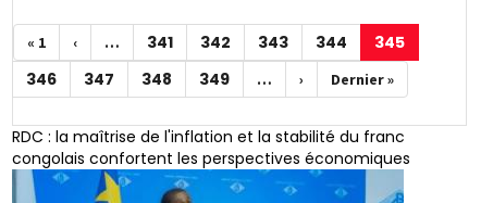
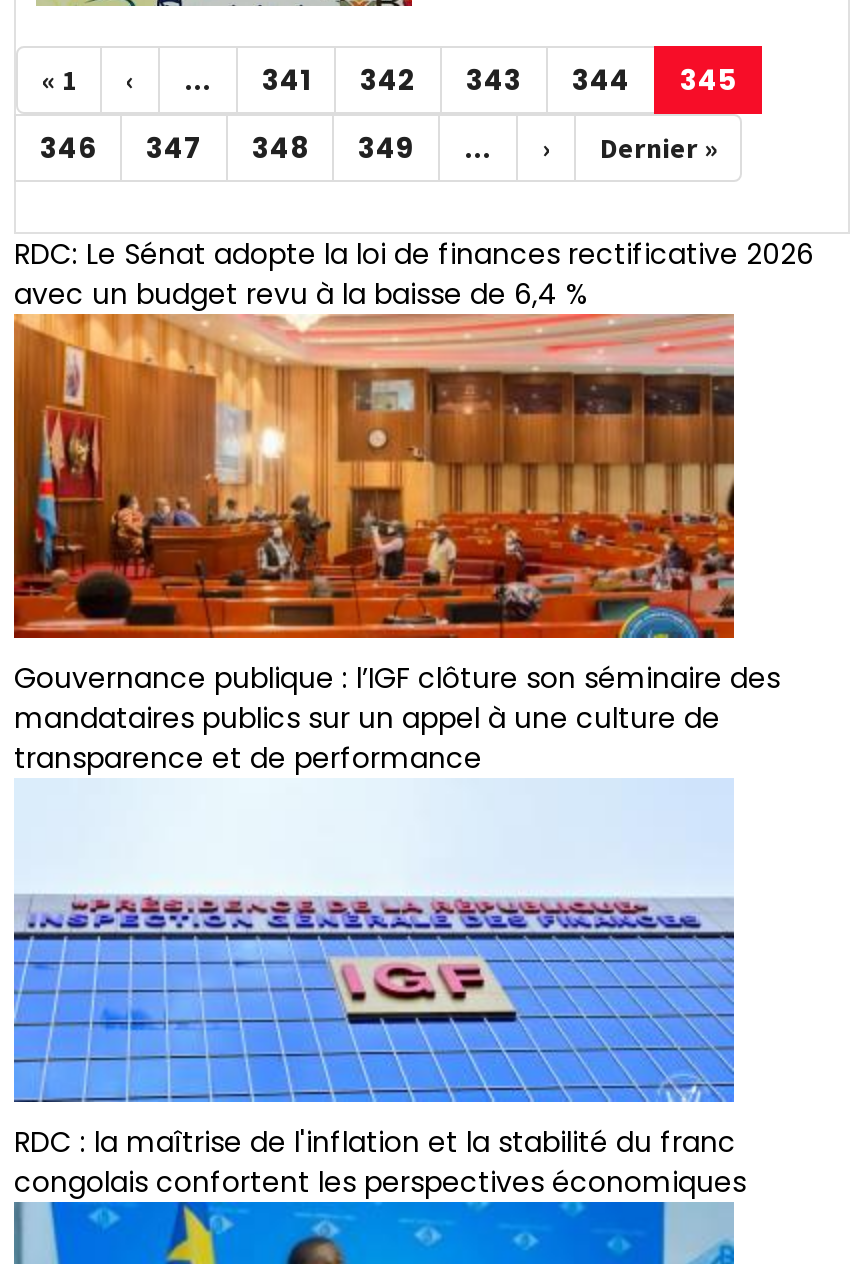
none -> [12,314,780,778] [image] | Gouvernance publique : l’IGF clôture son séminaire des | mandataires publics sur un appel à une culture de | transparence et de performance
none -> [14,234,814,314] RDC: Le Sénat adopte la loi de finances rectificative 2026 | avec un budget revu à la baisse de 6,4 %
none -> [14,778,736,1104] [image]

